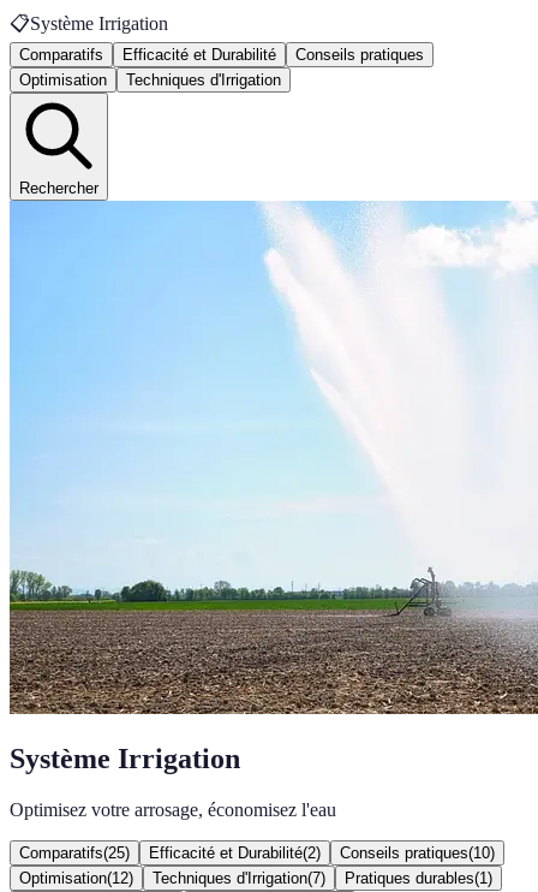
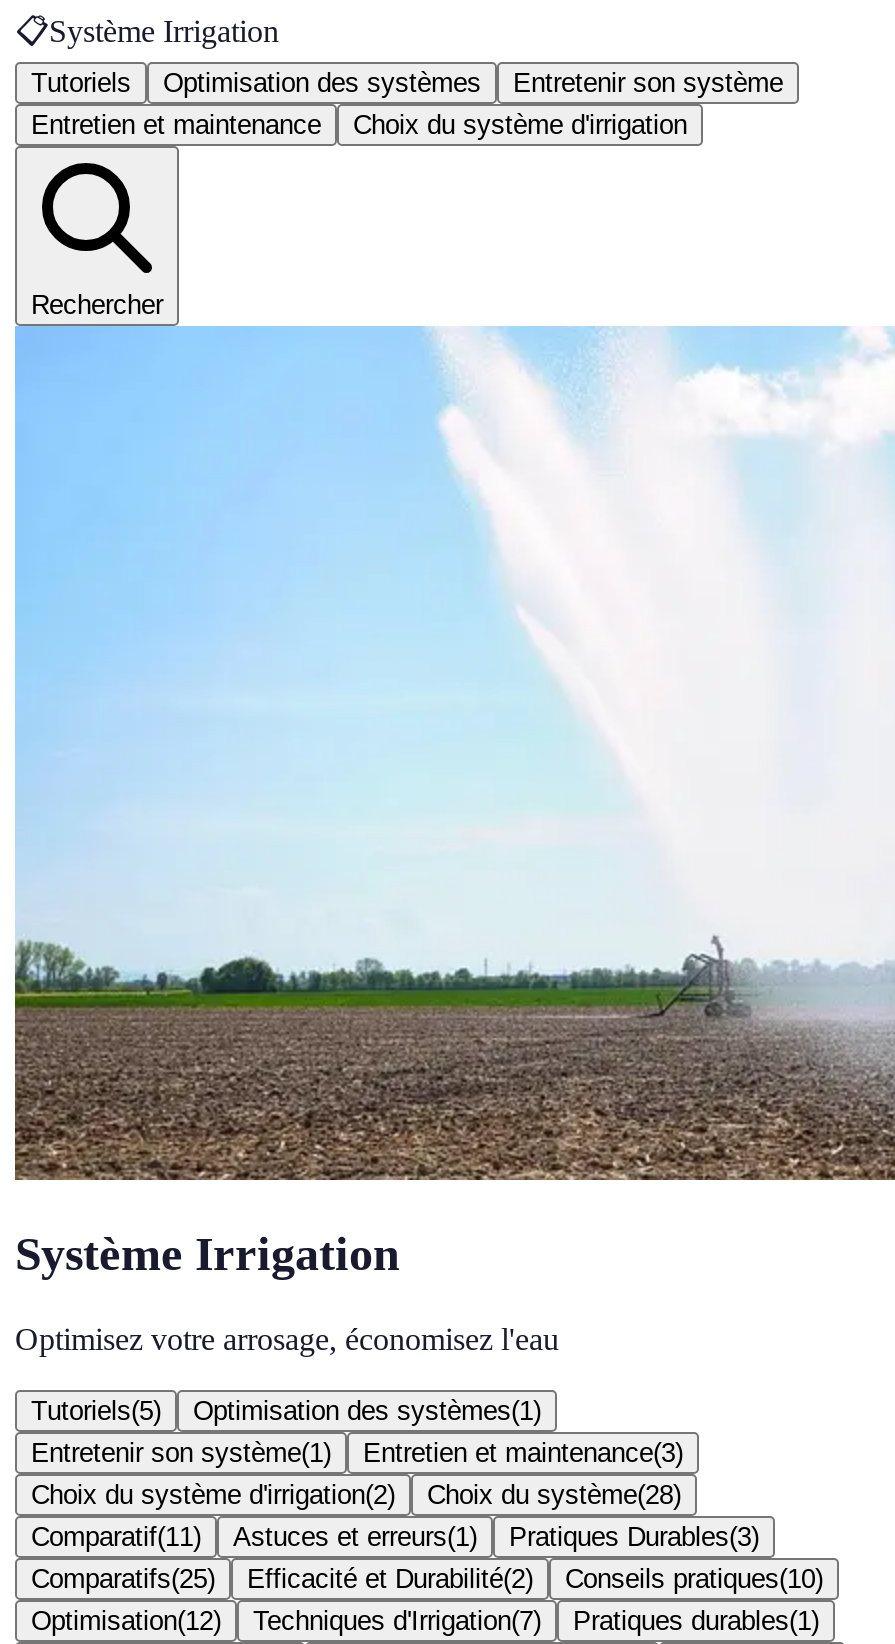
[19,46,424,89] Comparatifs | Efficacité et Durabilité | Conseils pratiques | Optimisation | Techniques d'Irrigation -> [31,68,783,140] Tutoriels | Optimisation des systèmes | Entretenir son système | Entretien et maintenance | Choix du système d'irrigation
none -> [31,1396,759,1552] Tutoriels(5) | Optimisation des systèmes(1) | Entretenir son système(1) | Entretien et maintenance(3) | Choix du système d'irrigation(2) | Choix du système(28) | Comparatif(11) | Astuces et erreurs(1) | Pratiques Durables(3)

